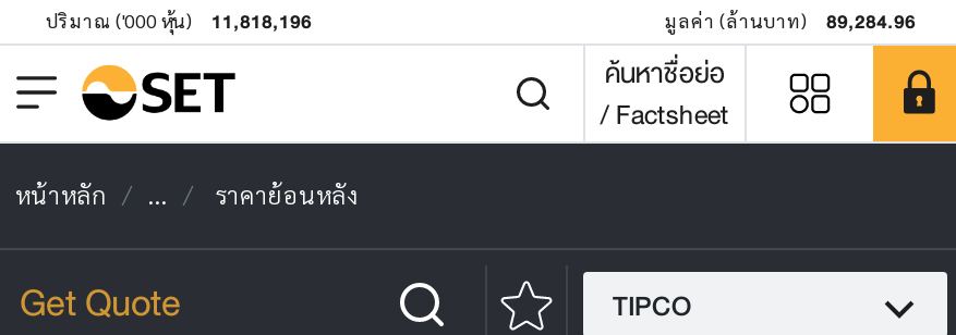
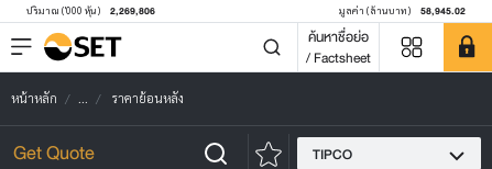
[46,6,312,39] ปริมาณ ('000 หุ้น) 11,818,196 -> [26,3,155,20] ปริมาณ ('000 หุ้น) 2,269,806
[665,6,916,39] มูลค่า (ล้านบาท) 89,284.96 -> [338,3,465,20] มูลค่า (ล้านบาท) 58,945.02

